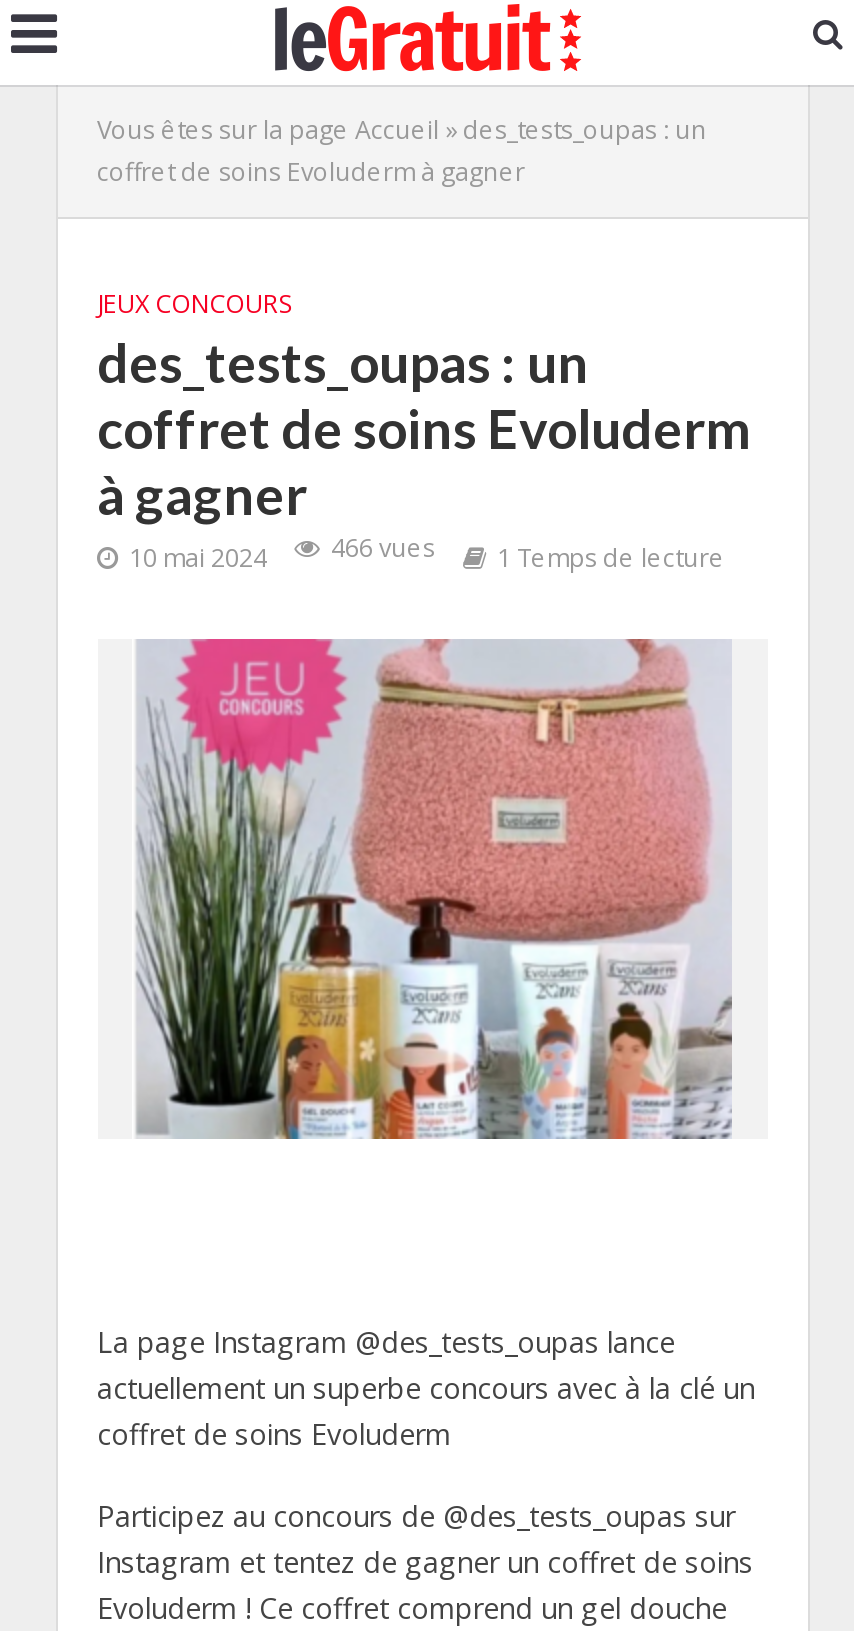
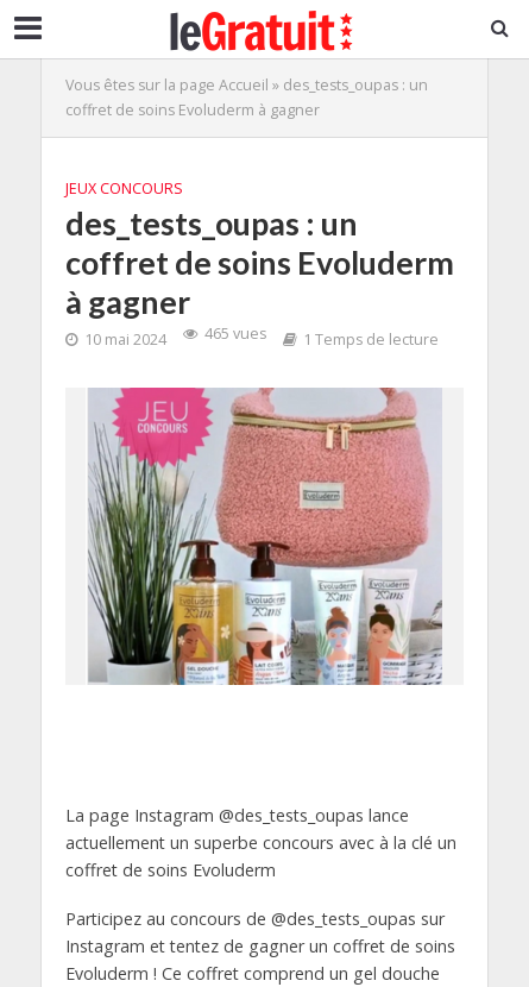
[129,531,725,575] 10 mai 2024 466 vues 1 Temps de lecture -> [84,323,438,350] 10 mai 2024 465 vues 1 Temps de lecture

